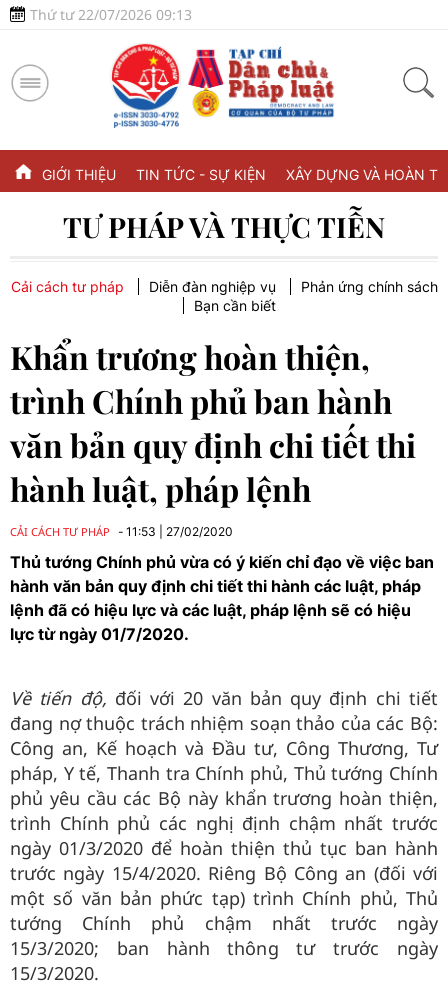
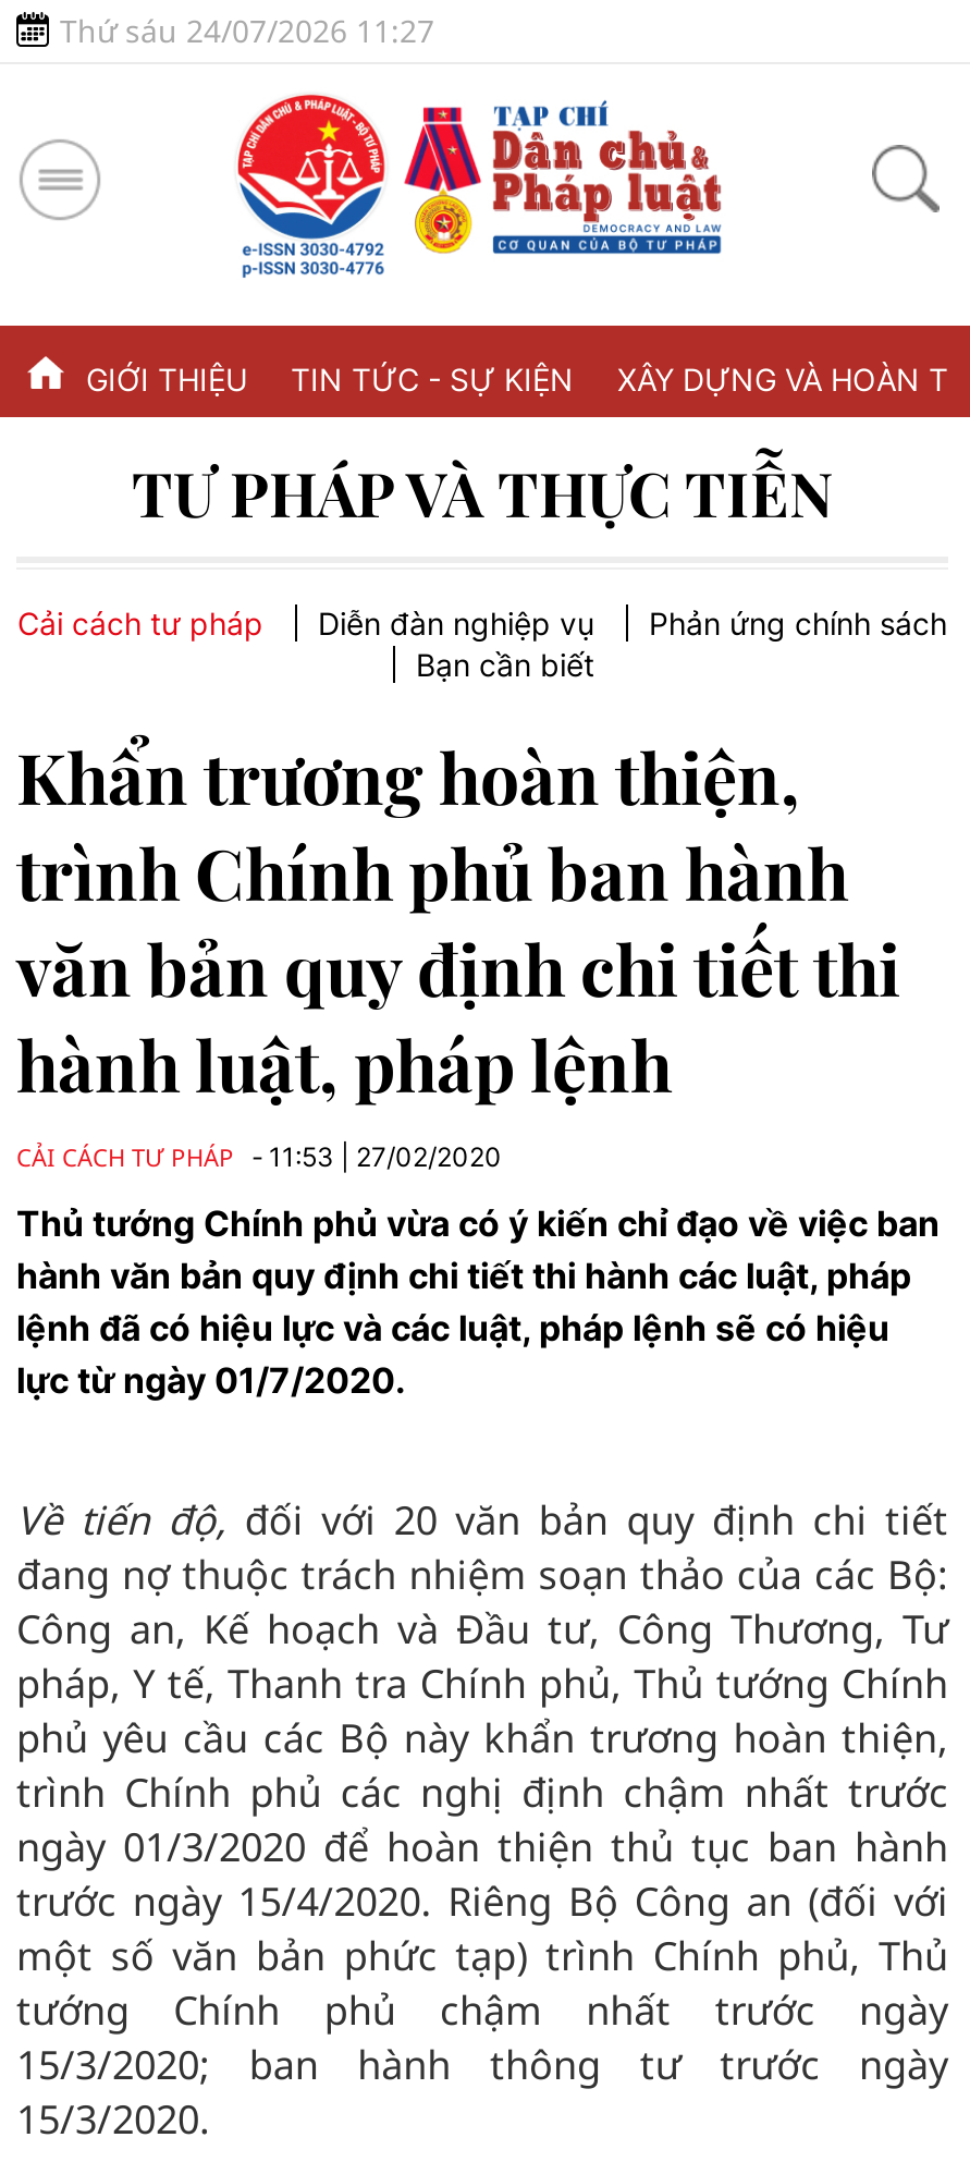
[30,5,192,24] Thứ tư 22/07/2026 09:13 -> [60,10,434,51] Thứ sáu 24/07/2026 11:27

